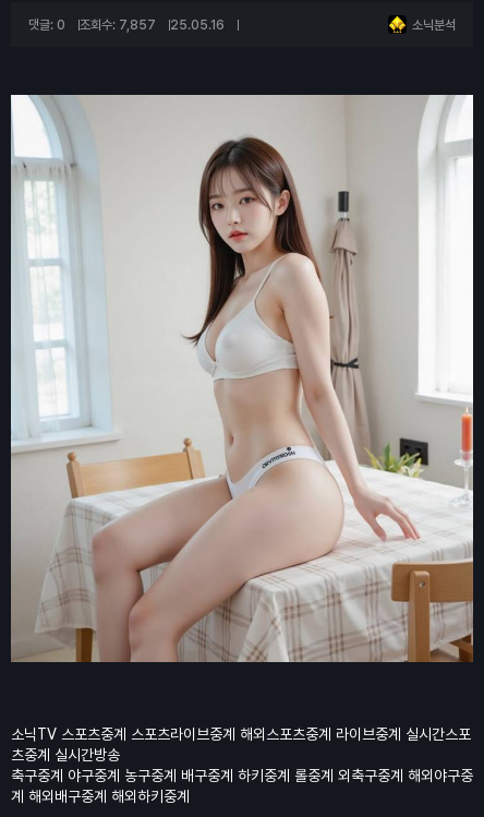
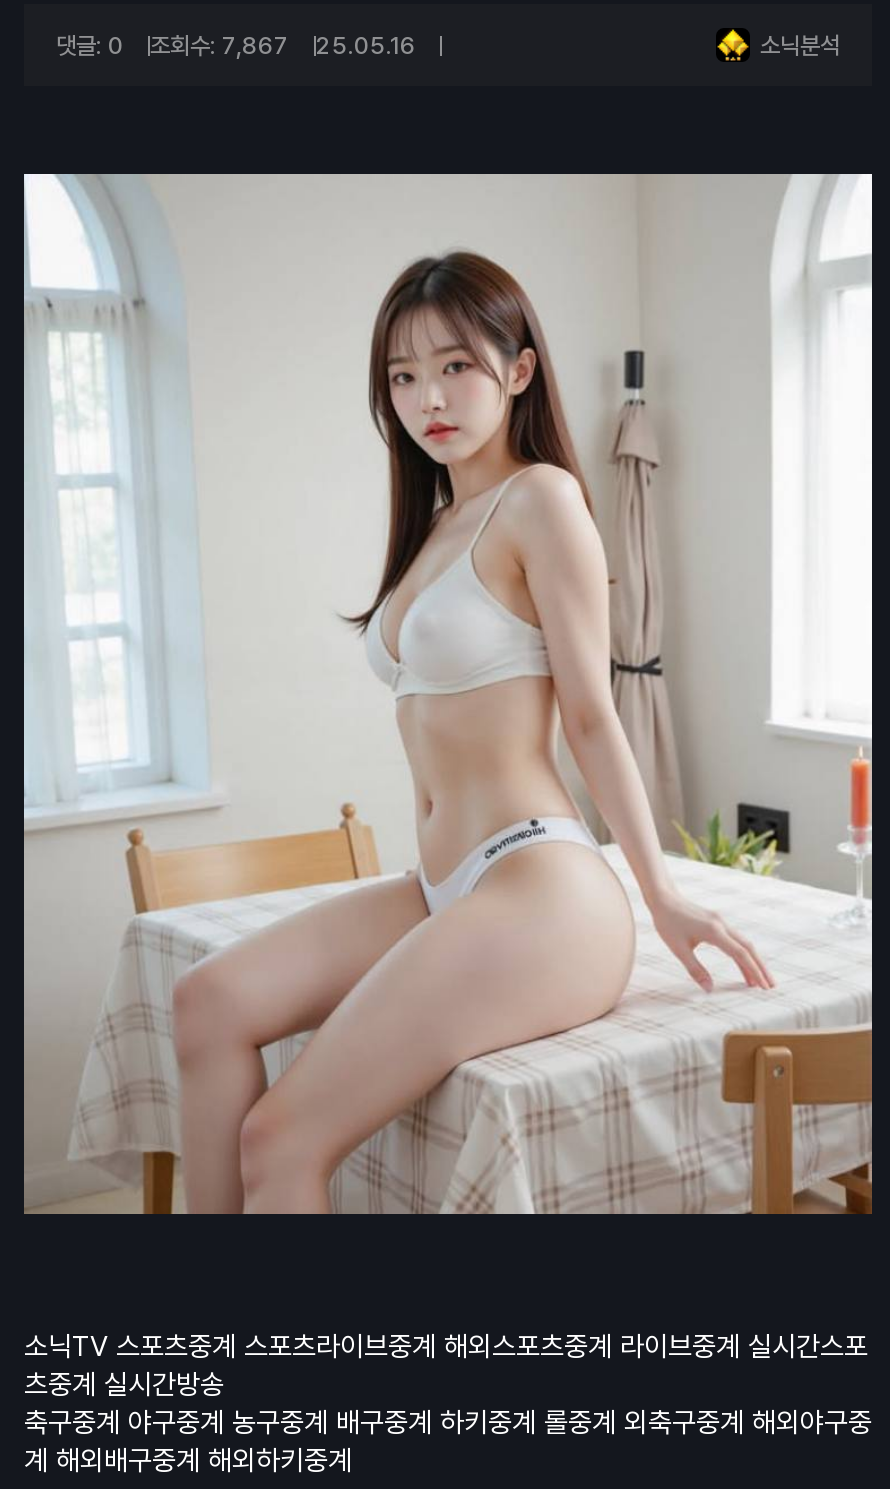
[28,17,225,32] 댓글: 0 조회수: 7,857 25.05.16 -> [56,31,416,59] 댓글: 0 조회수: 7,867 25.05.16

